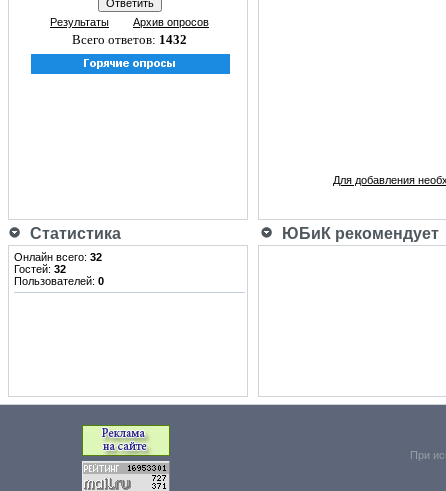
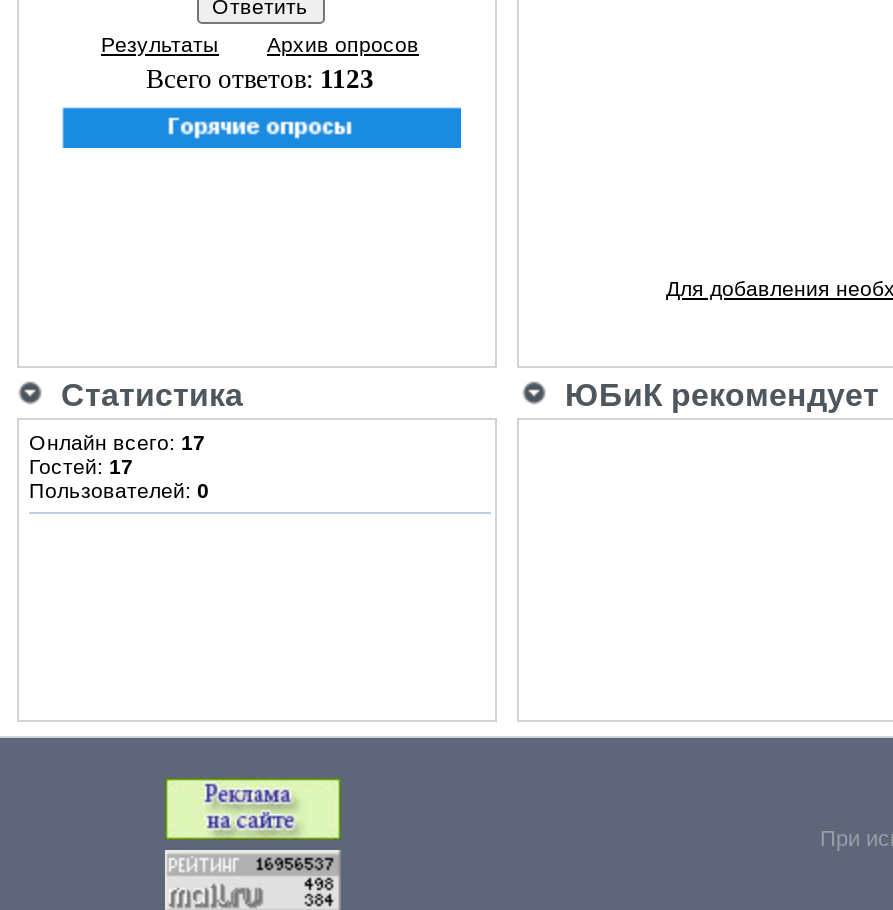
[72,32,187,47] Всего ответов: 1432 -> [146,64,374,94] Всего ответов: 1123
[14,251,102,263] Онлайн всего: 32 -> [29,430,205,454] Онлайн всего: 17
[14,263,66,275] Гостей: 32 -> [29,454,133,478] Гостей: 17

